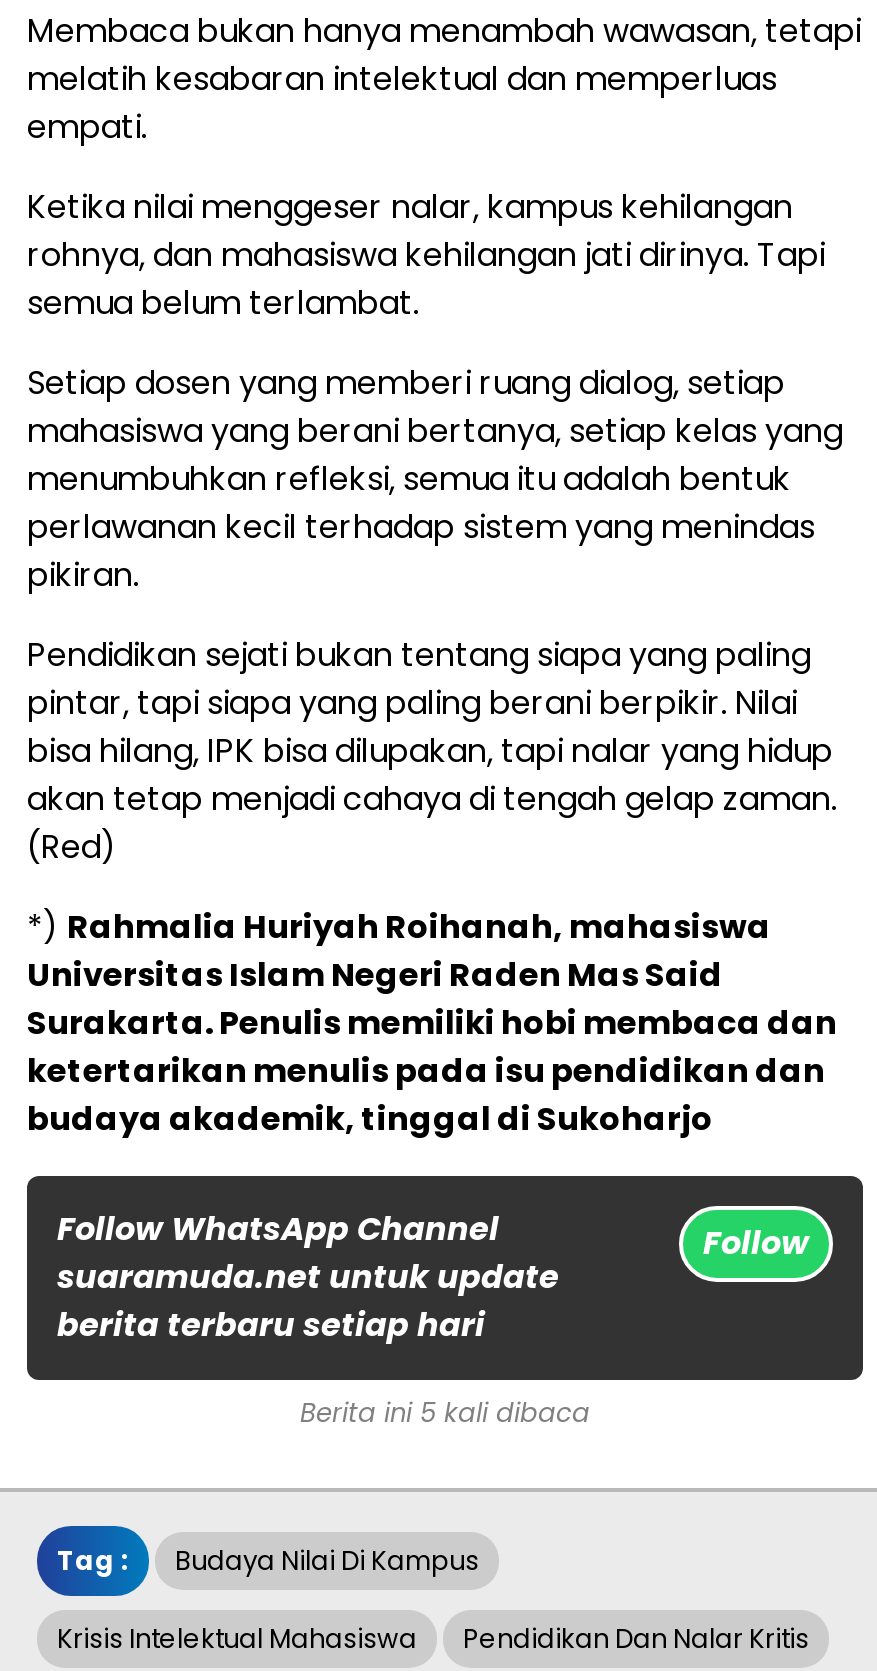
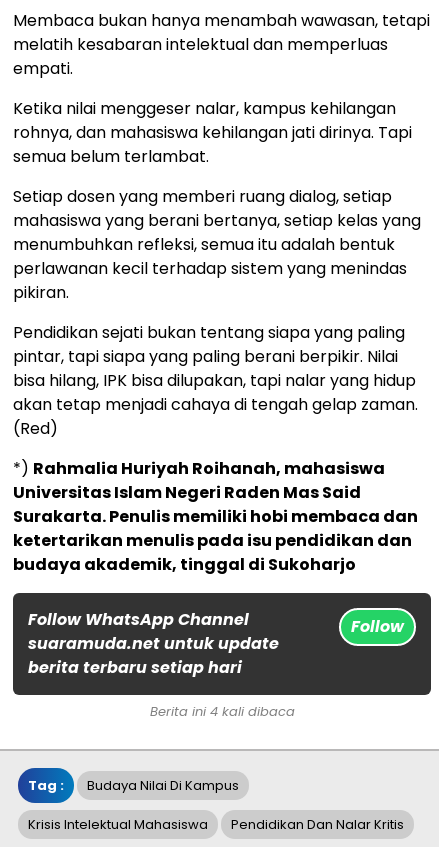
[300,1395,590,1433] Berita ini 5 kali dibaca -> [149,702,294,721] Berita ini 4 kali dibaca

